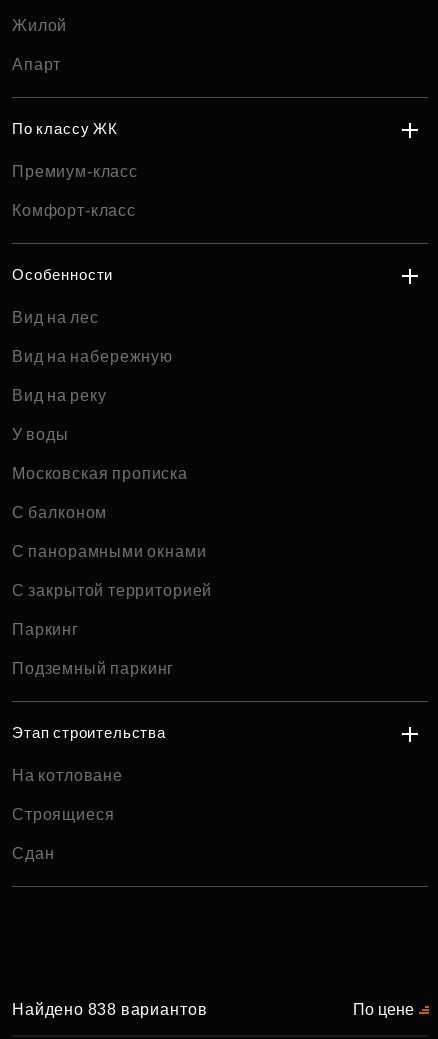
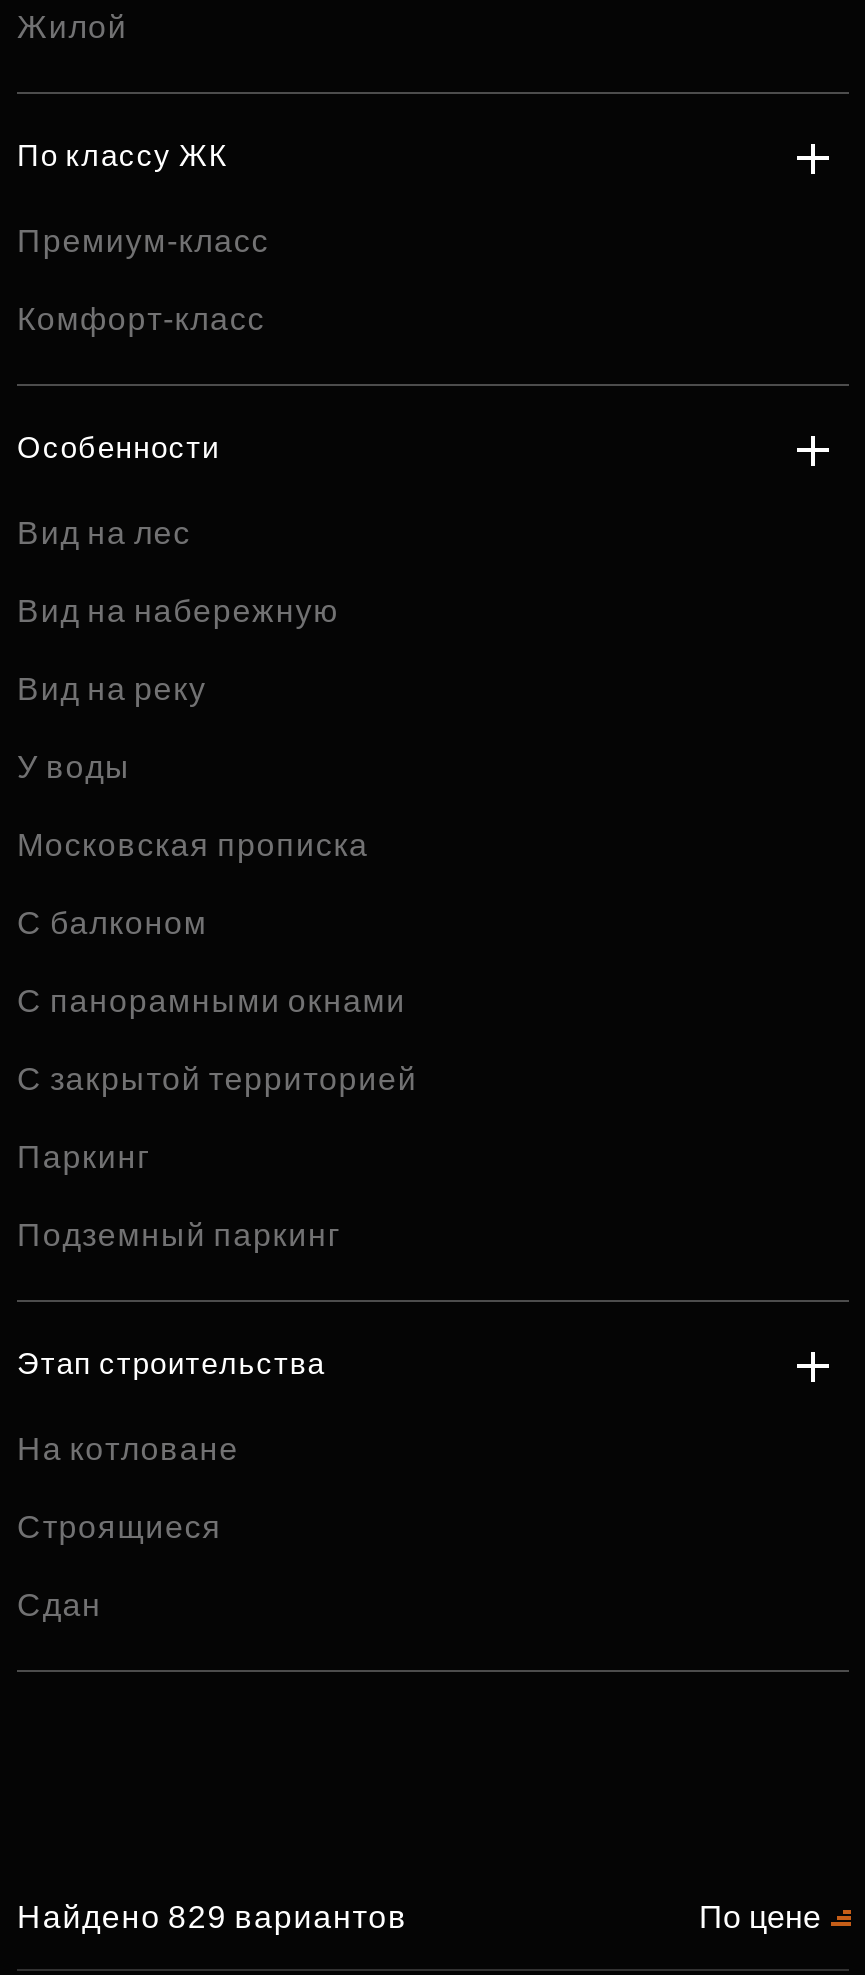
[12,56,61,73] Апарт -> none
[12,1001,207,1018] Найдено 838 вариантов -> [17,1900,408,1934] Найдено 829 вариантов

